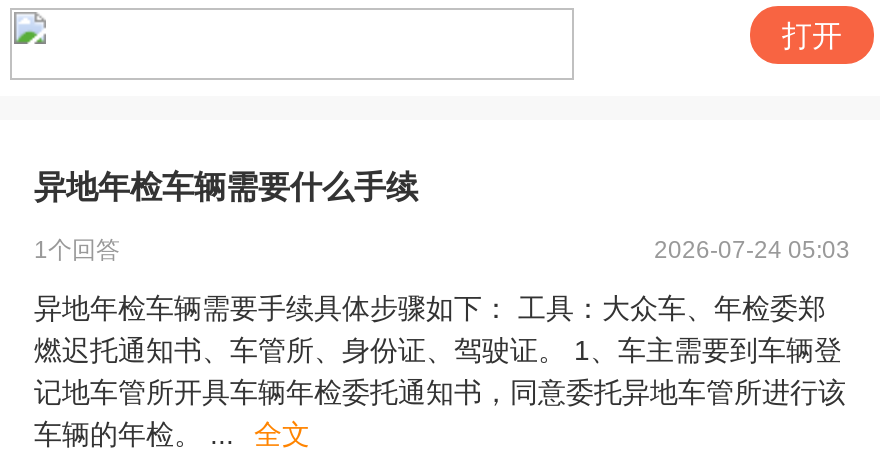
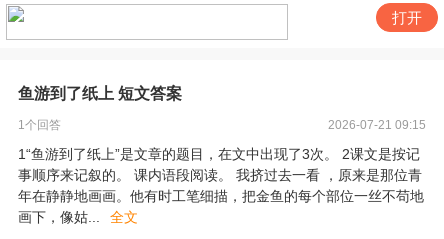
[34,170,418,204] 异地年检车辆需要什么手续 -> [18,85,182,102] 鱼游到了纸上 短文答案
[654,236,850,264] 2026-07-24 05:03 -> [328,118,426,132] 2026-07-21 09:15
[34,292,846,450] 异地年检车辆需要手续具体步骤如下： 工具：大众车、年检委郑 | 燃迟托通知书、车管所、身份证、驾驶证。 1、车主需要到车辆登 | 记地车管所开具车辆年检委托通知书，同意委托异地车管所进行该 | 车辆的年检。... -> [18,146,424,225] 1“鱼游到了纸上”是文章的题目，在文中出现了3次。 2课文是按记 | 事顺序来记叙的。 课内语段阅读。 我挤过去一看 ，原来是那位青 | 年在静静地画画。他有时工笔细描，把金鱼的每个部位一丝不苟地 | 画下，像姑...

